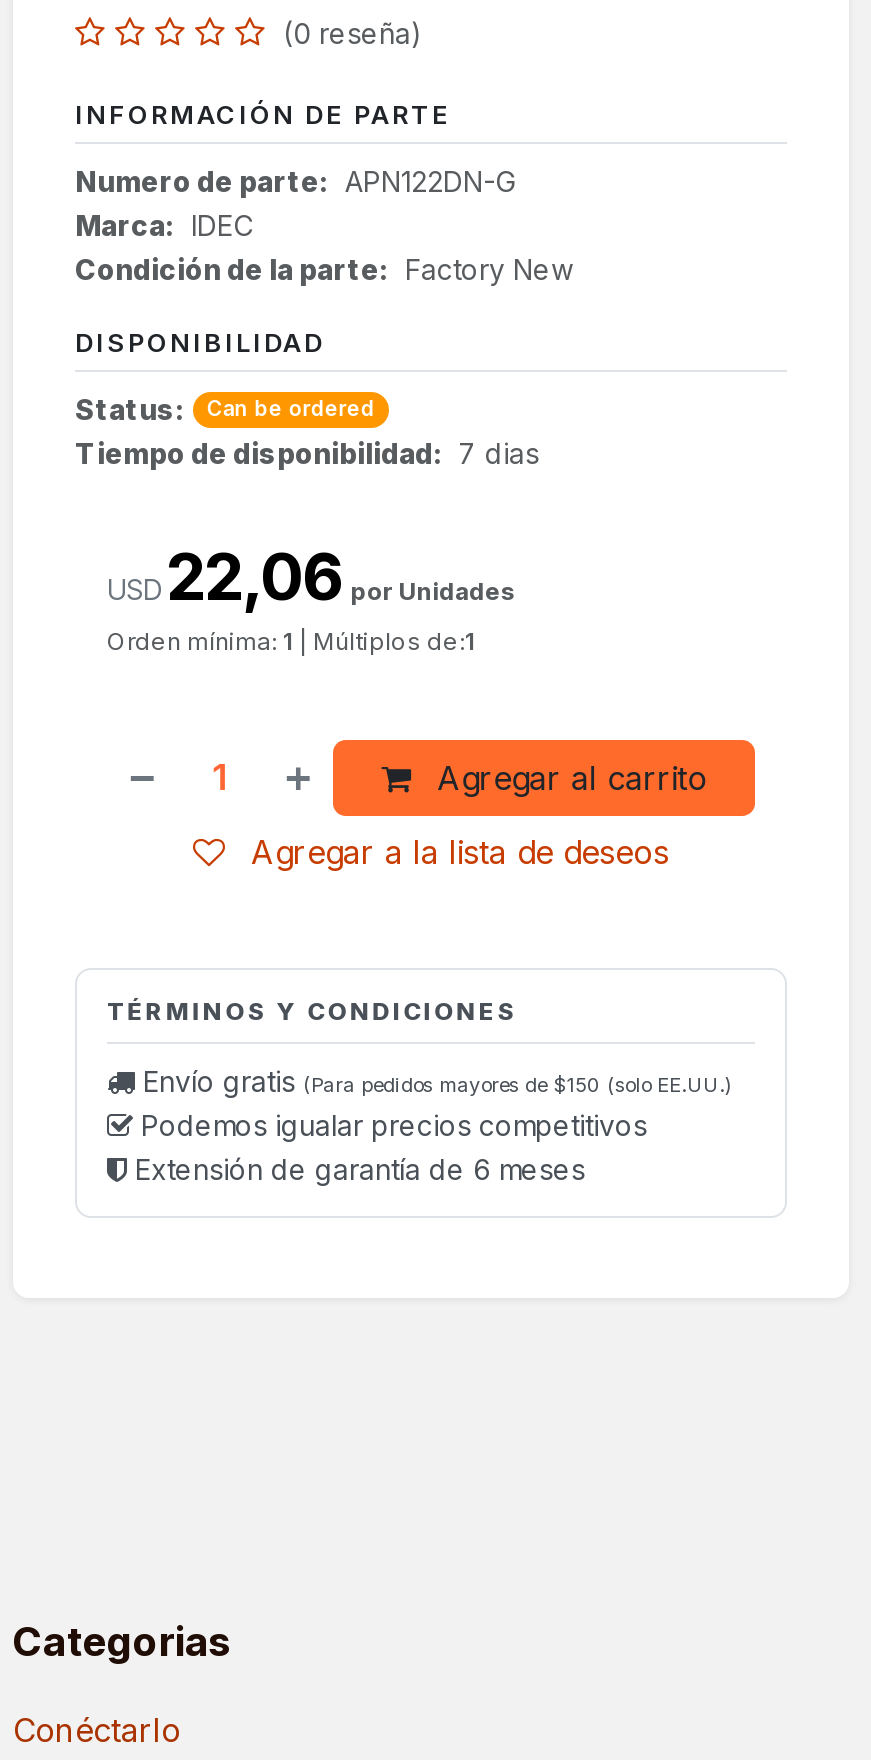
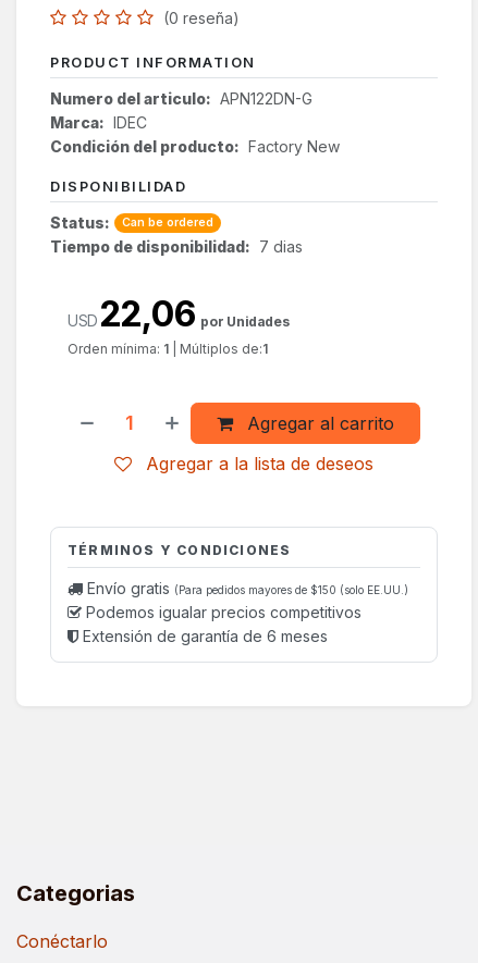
[75,100,451,130] INFORMACIÓN DE PARTE -> [50,54,255,71] PRODUCT INFORMATION
[75,164,515,198] Numero de parte: APN122DN-G -> [50,89,312,108] Numero del articulo: APN122DN-G
[75,252,573,286] Condición de la parte: Factory New -> [50,137,340,156] Condición del producto: Factory New

